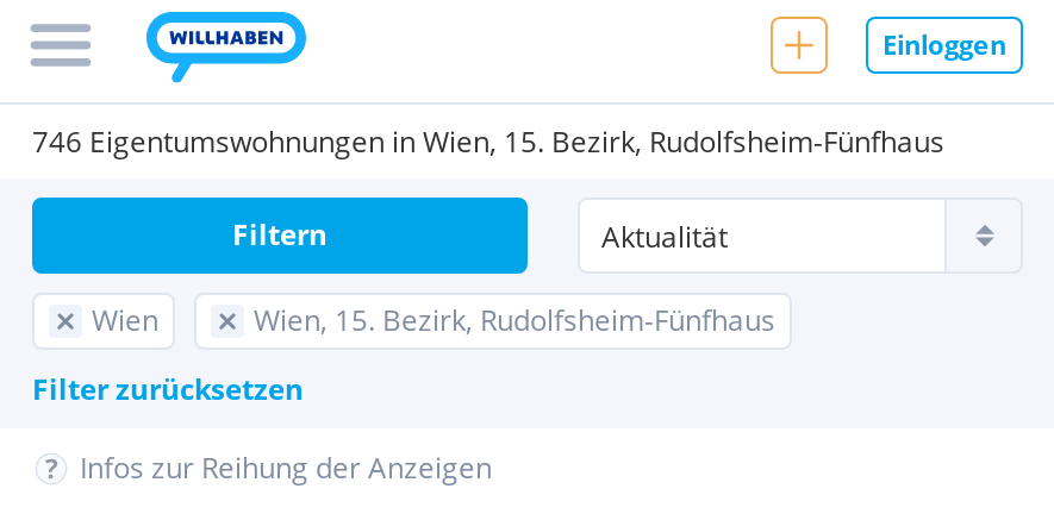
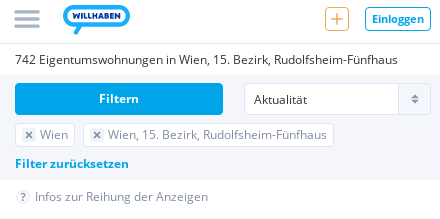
[32,121,944,162] 746 Eigentumswohnungen in Wien, 15. Bezirk, Rudolfsheim-Fünfhaus -> [15,51,398,68] 742 Eigentumswohnungen in Wien, 15. Bezirk, Rudolfsheim-Fünfhaus

